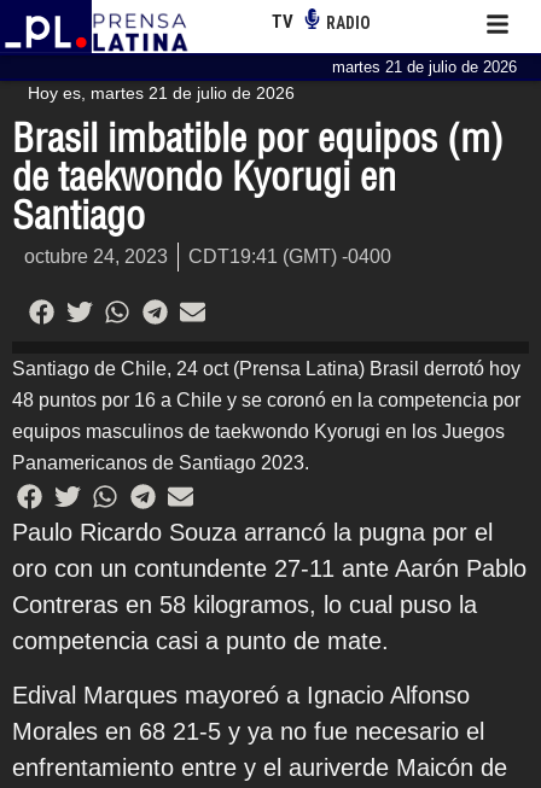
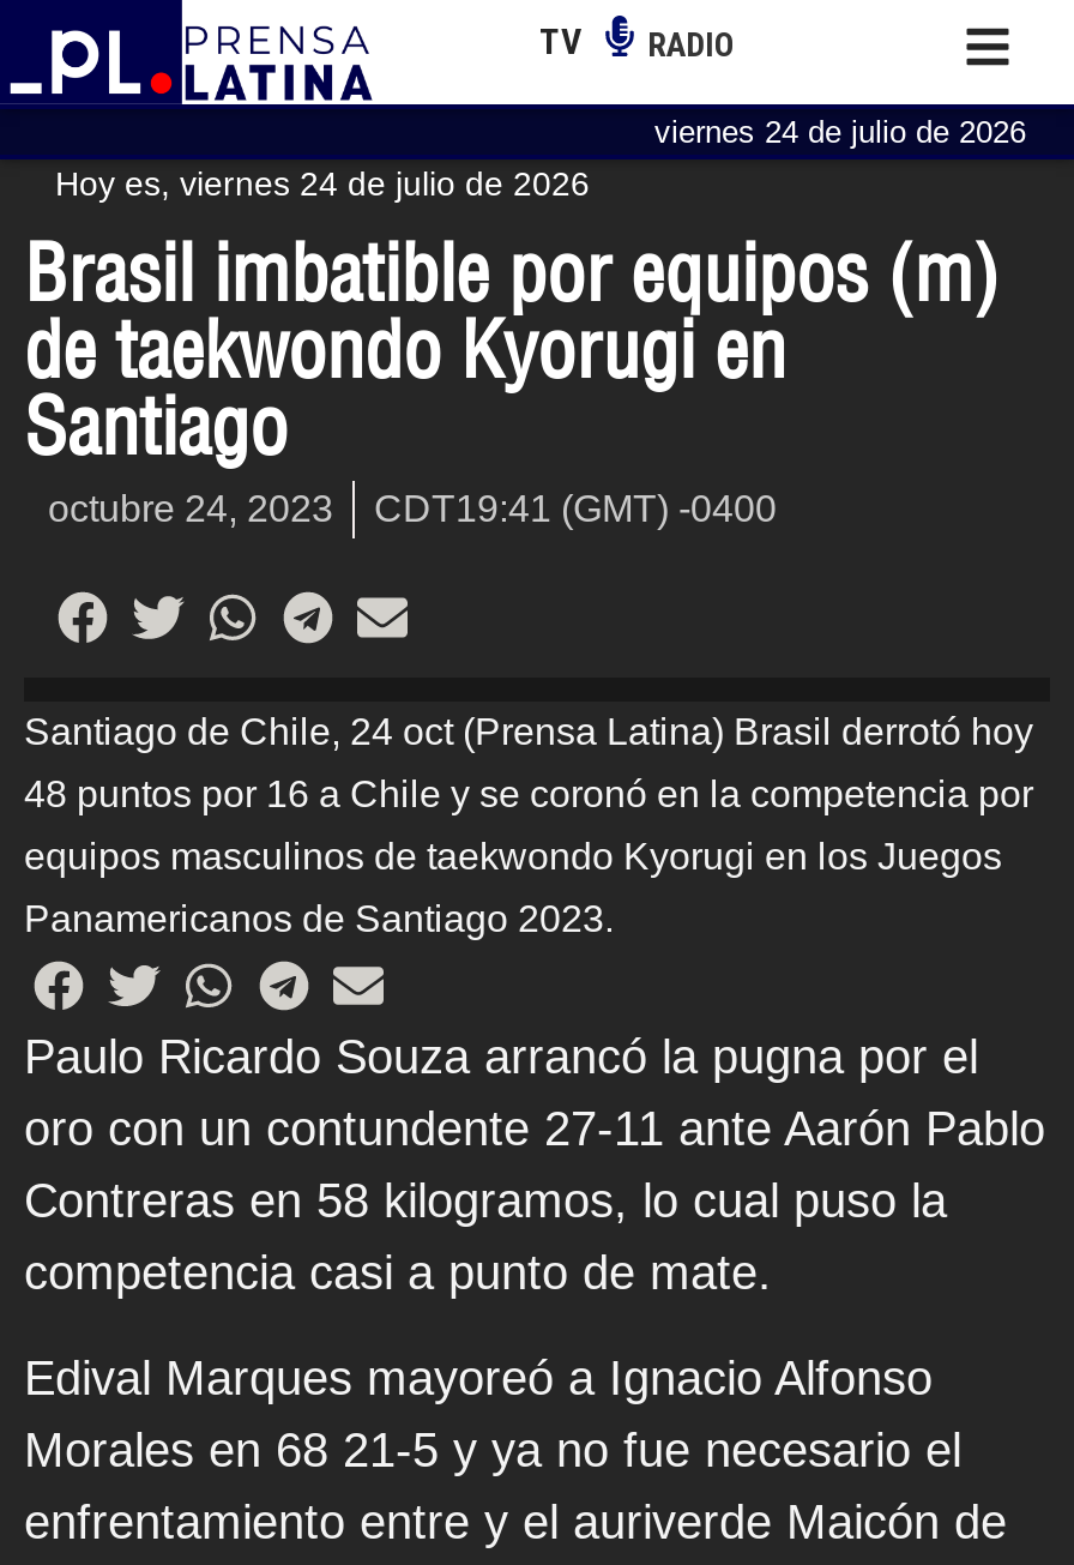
[332,58,517,76] martes 21 de julio de 2026 -> [654,113,1026,149] viernes 24 de julio de 2026
[28,83,295,102] Hoy es, martes 21 de julio de 2026 -> [55,163,590,202] Hoy es, viernes 24 de julio de 2026

